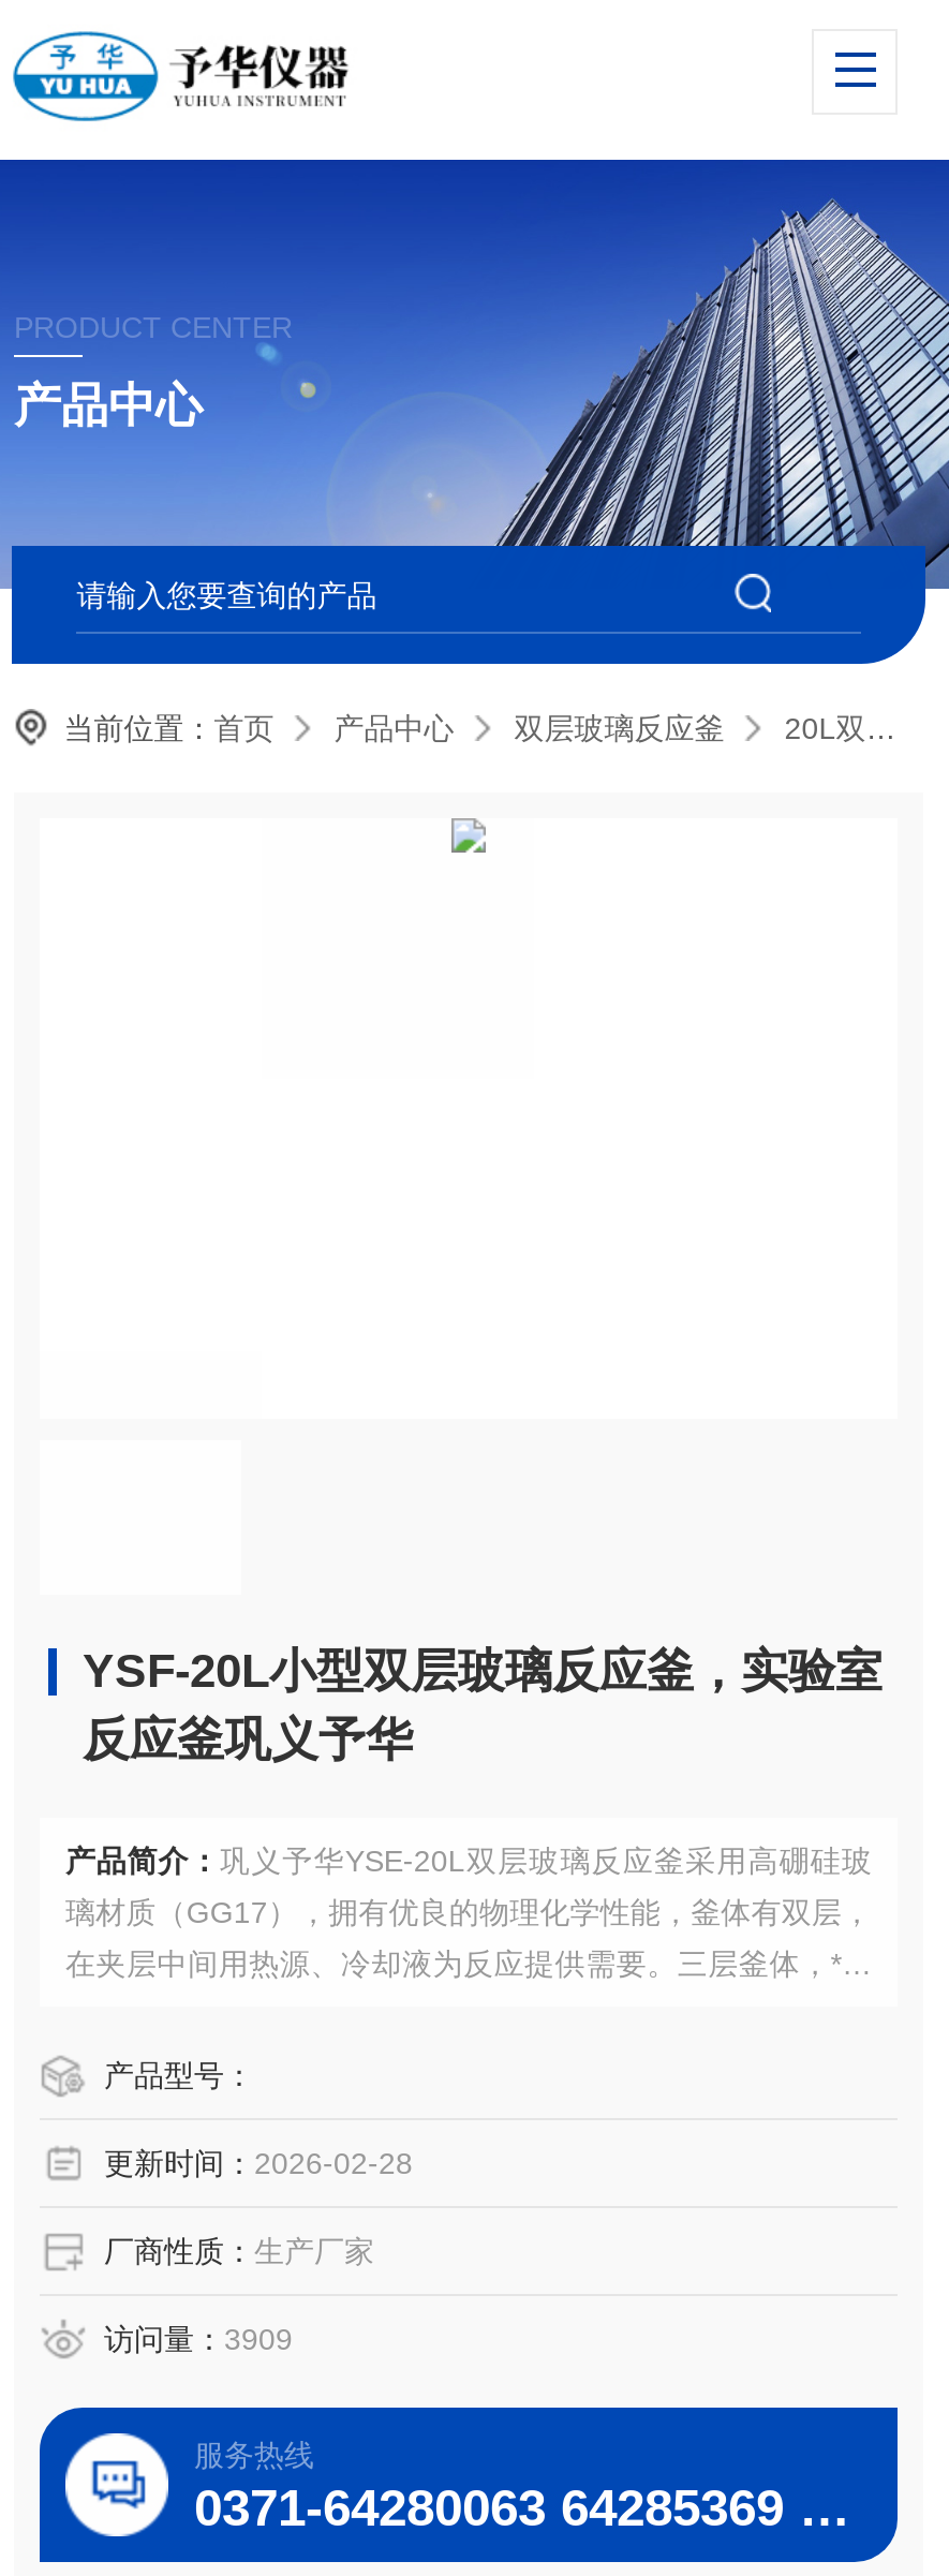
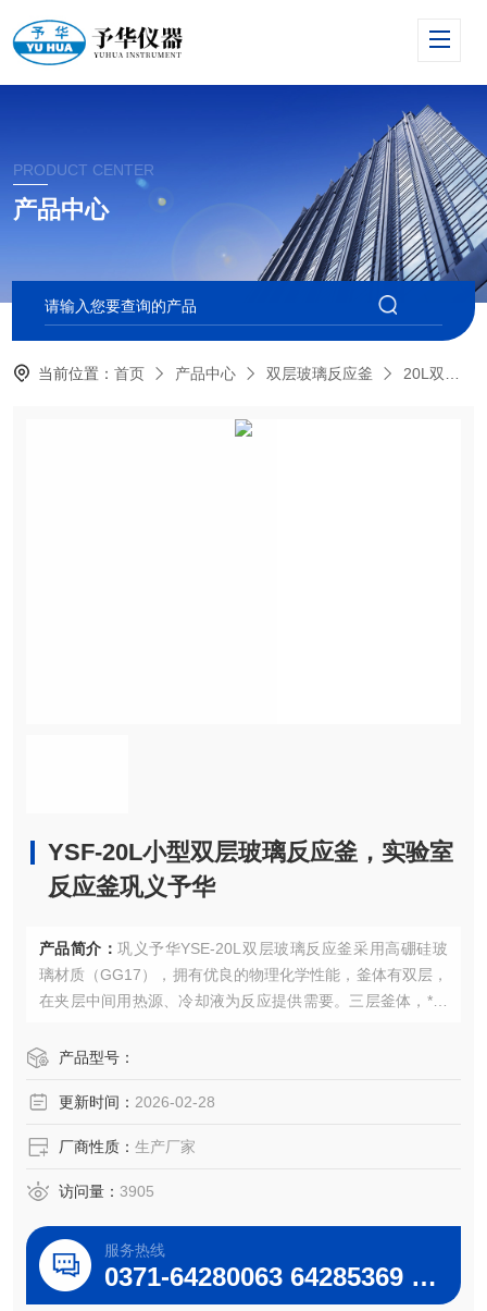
[104,2322,293,2356] 访问量：3909 -> [59,1183,154,1200] 访问量：3905

